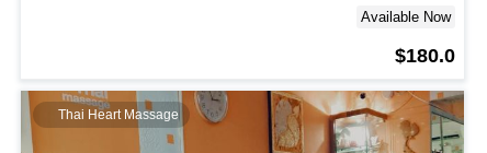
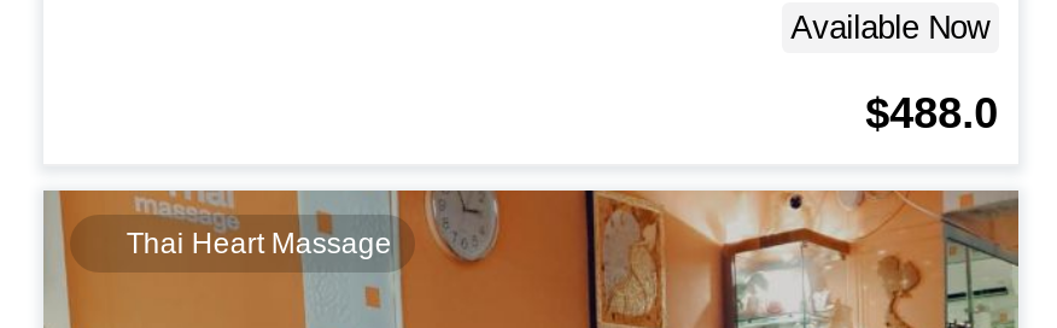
[394,45,455,67] $180.0 -> [865,89,998,137] $488.0

